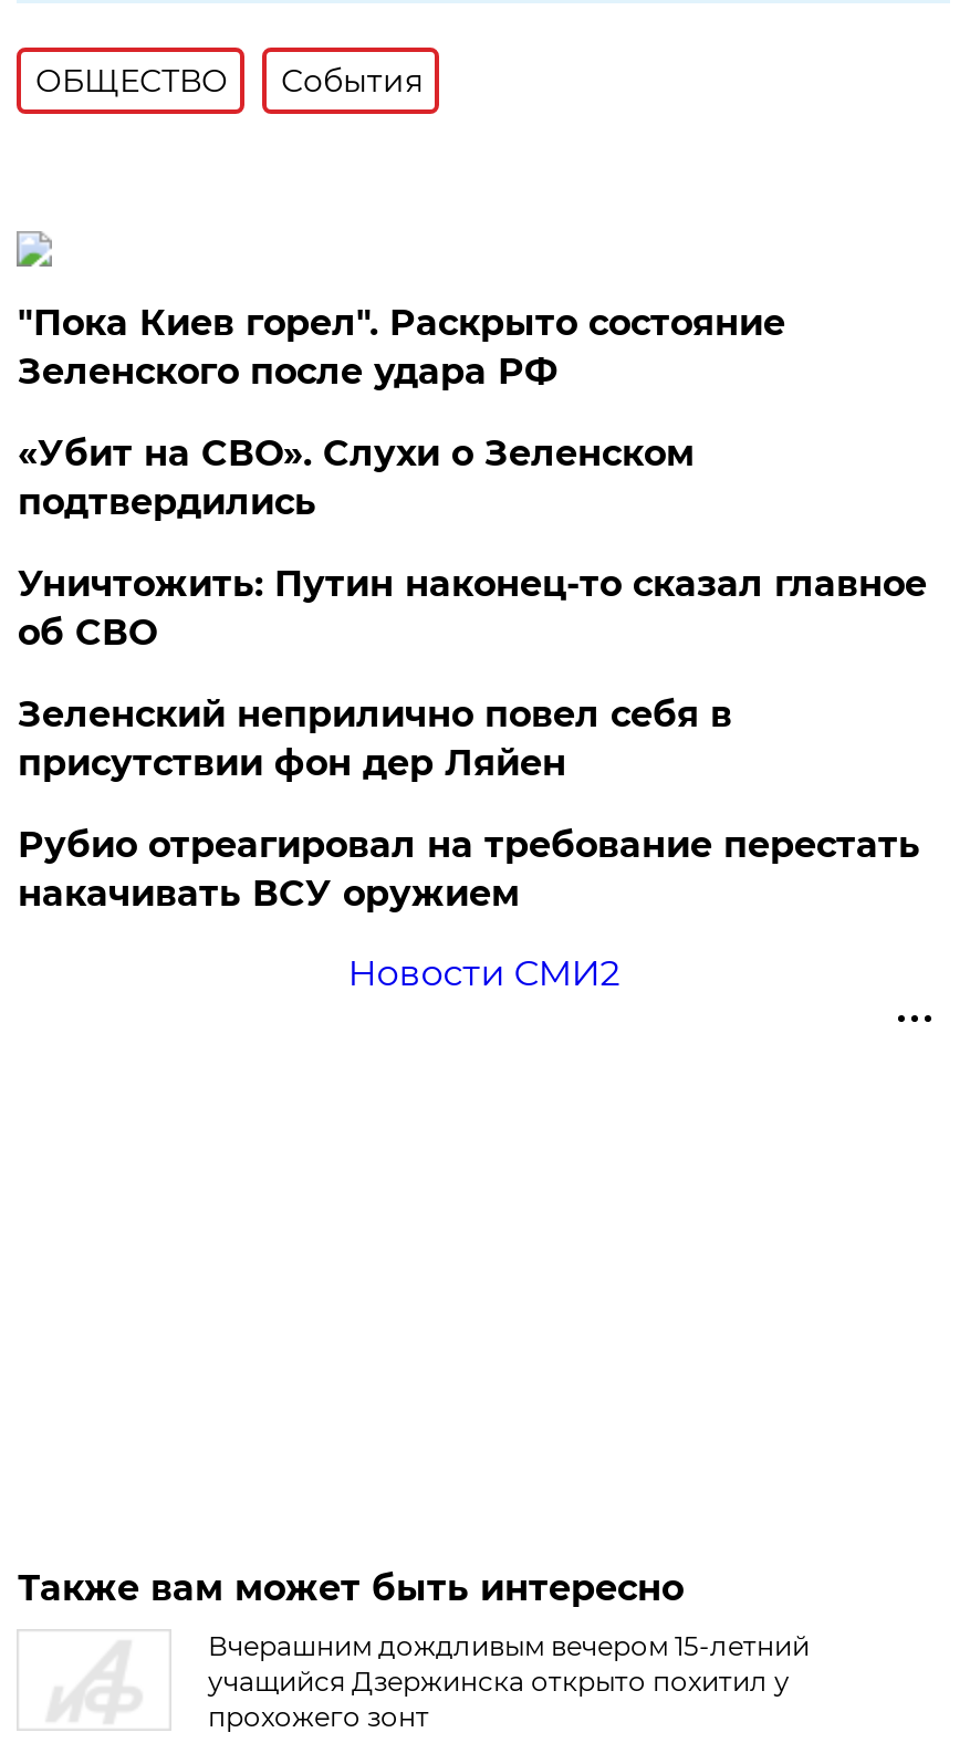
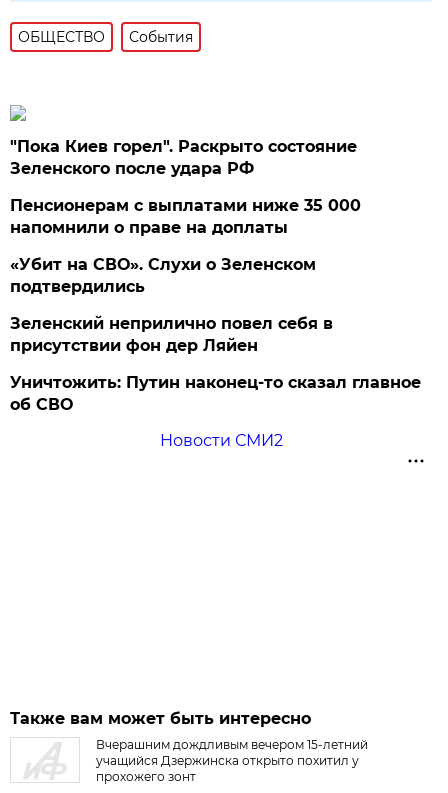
none -> [10,196,361,237] Пенсионерам с выплатами ниже 35 000 | напомнили о праве на доплаты
moved [17,432,694,523] -> [10,255,316,296]: «Убит на СВО». Слухи о Зеленском | подтвердились
moved [17,563,927,654] -> [10,373,421,414]: Уничтожить: Путин наконец-то сказал главное | об СВО
[17,824,920,915] Рубио отреагировал на требование перестать | накачивать ВСУ оружием -> none

